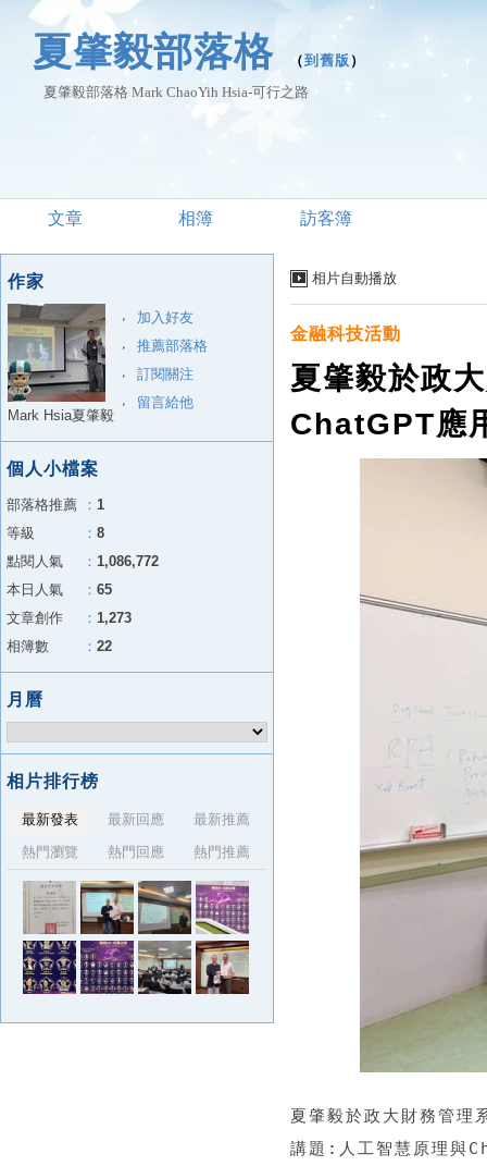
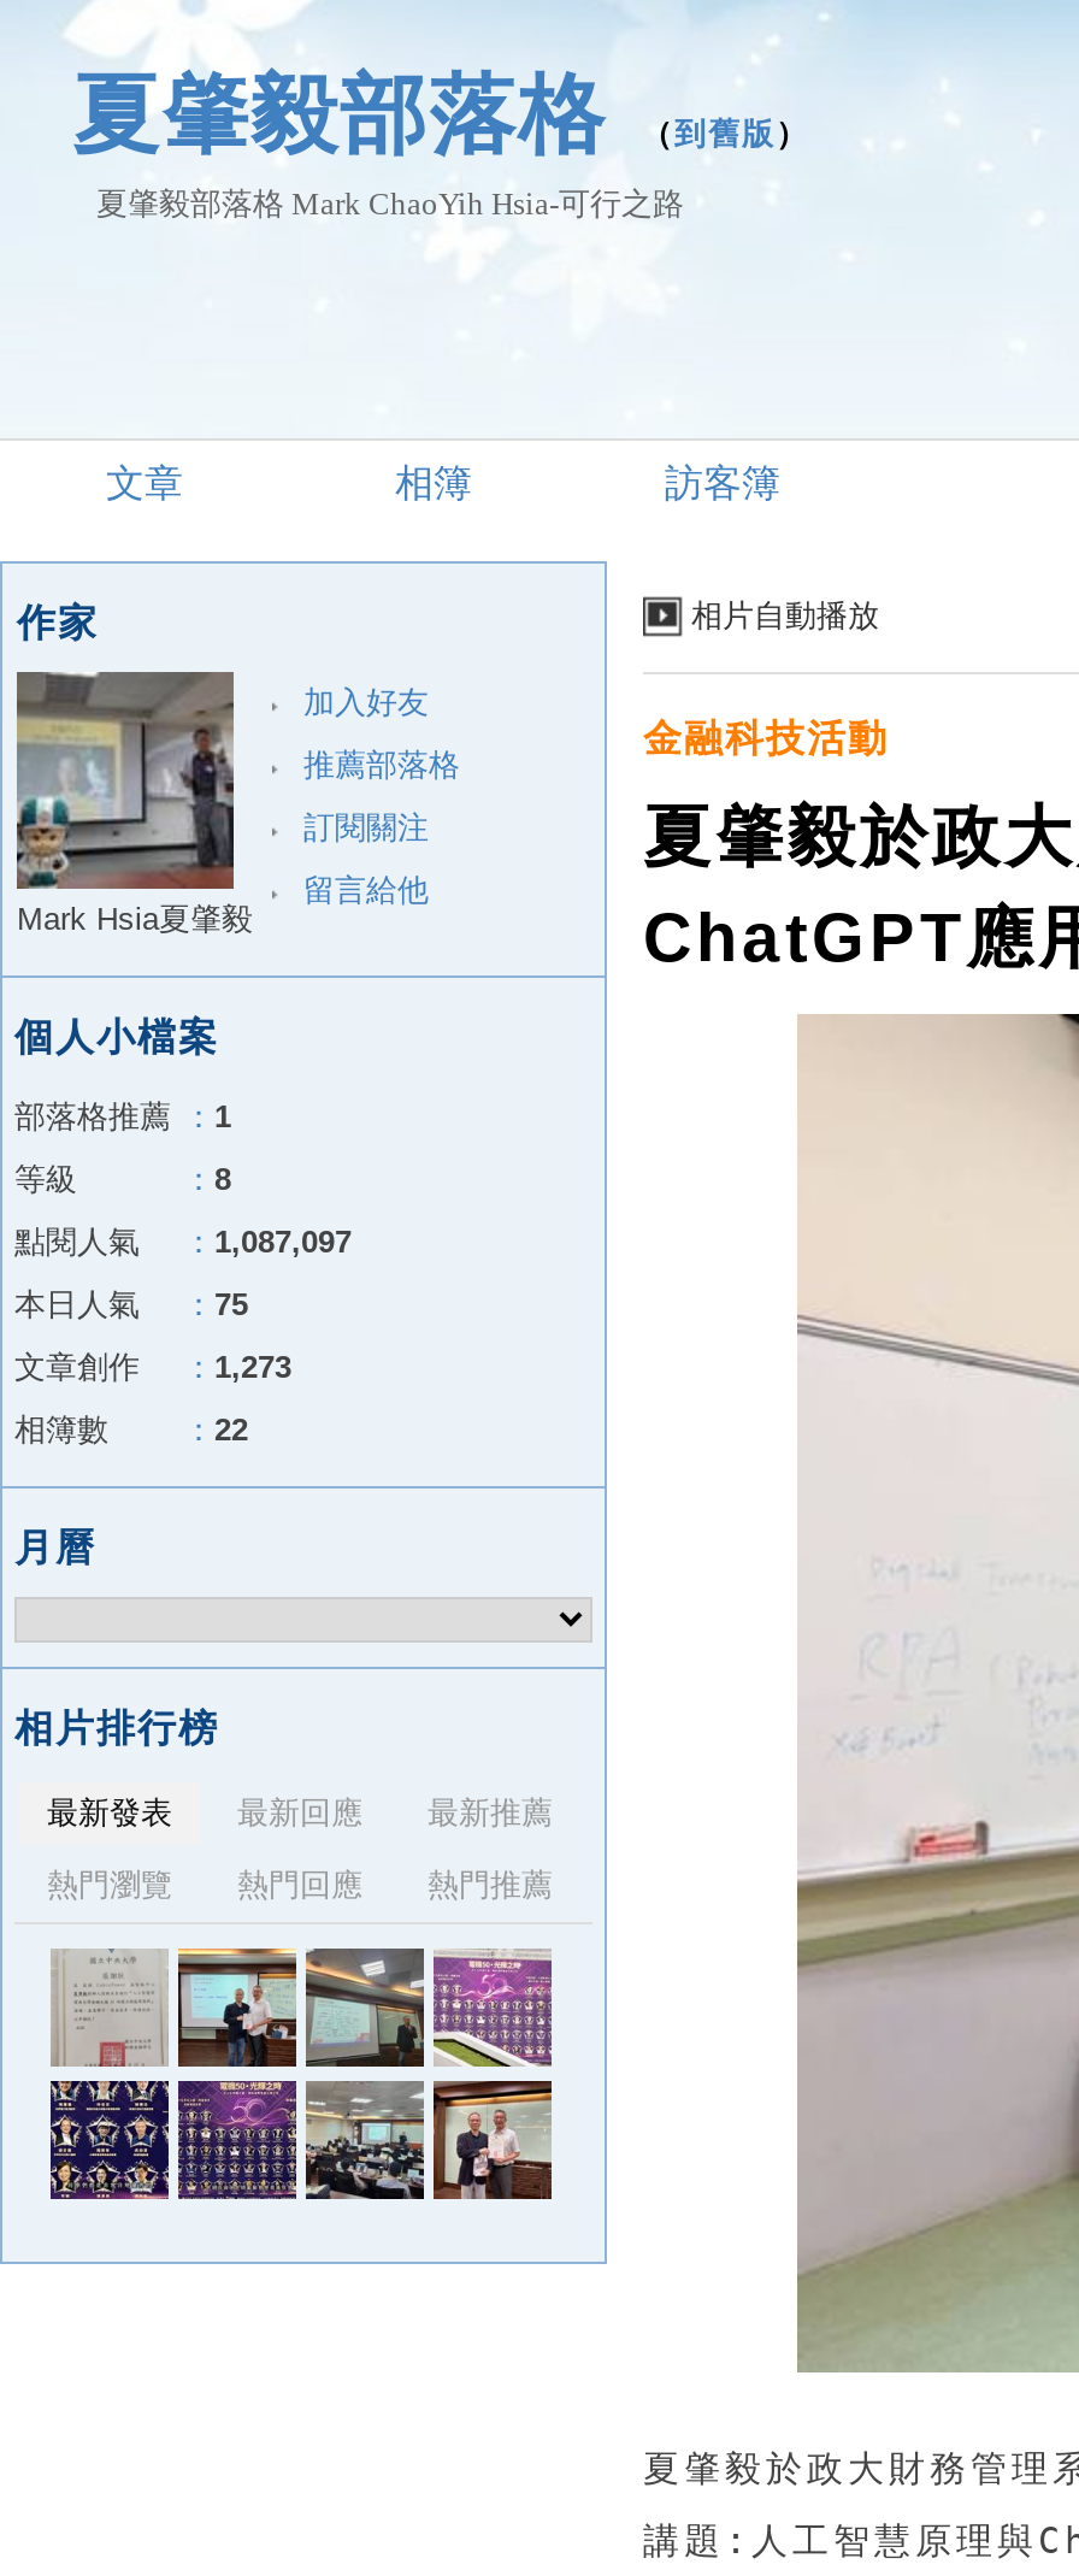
[7,553,159,569] 點閱人氣 ：1,086,772 -> [14,1224,352,1260] 點閱人氣 ：1,087,097
[7,581,112,598] 本日人氣 ：65 -> [14,1286,248,1322] 本日人氣 ：75

